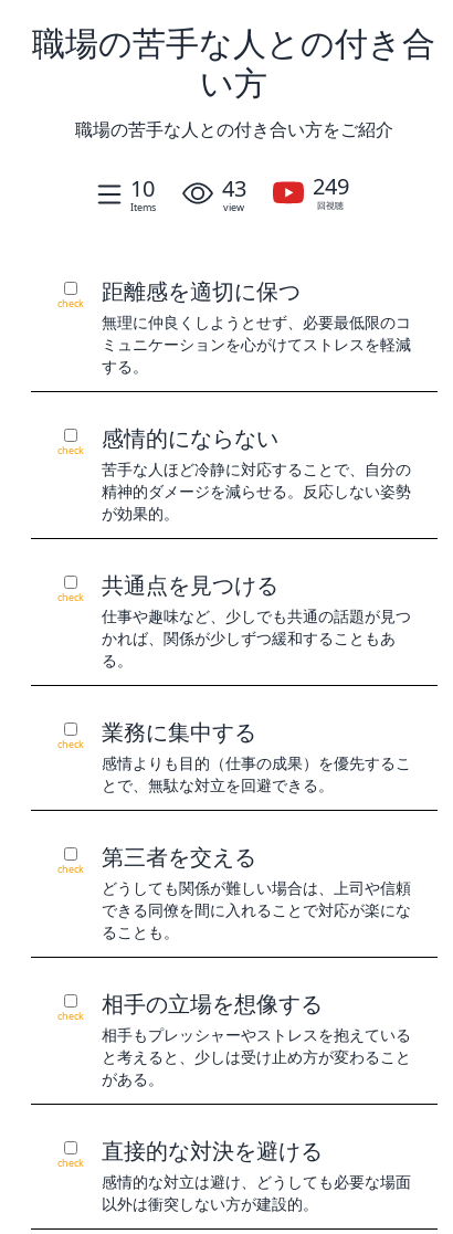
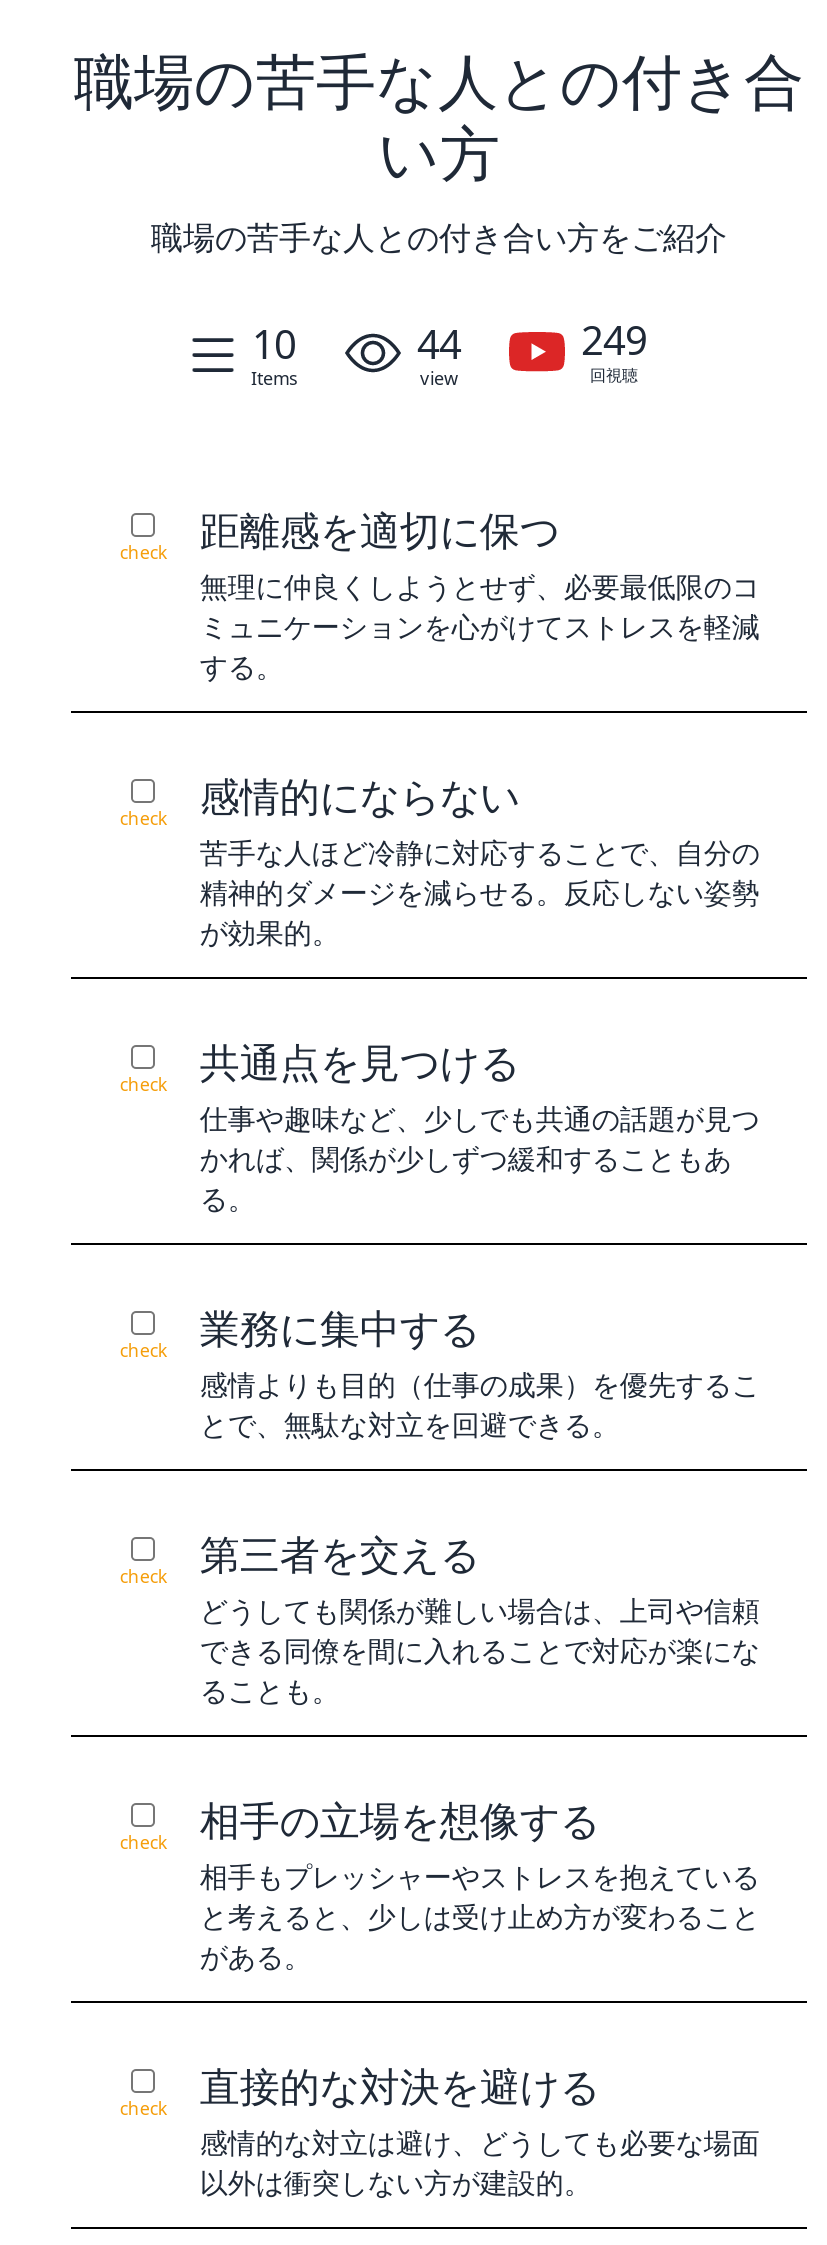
[222,173,246,203] 43 -> [417,317,461,371] 44

